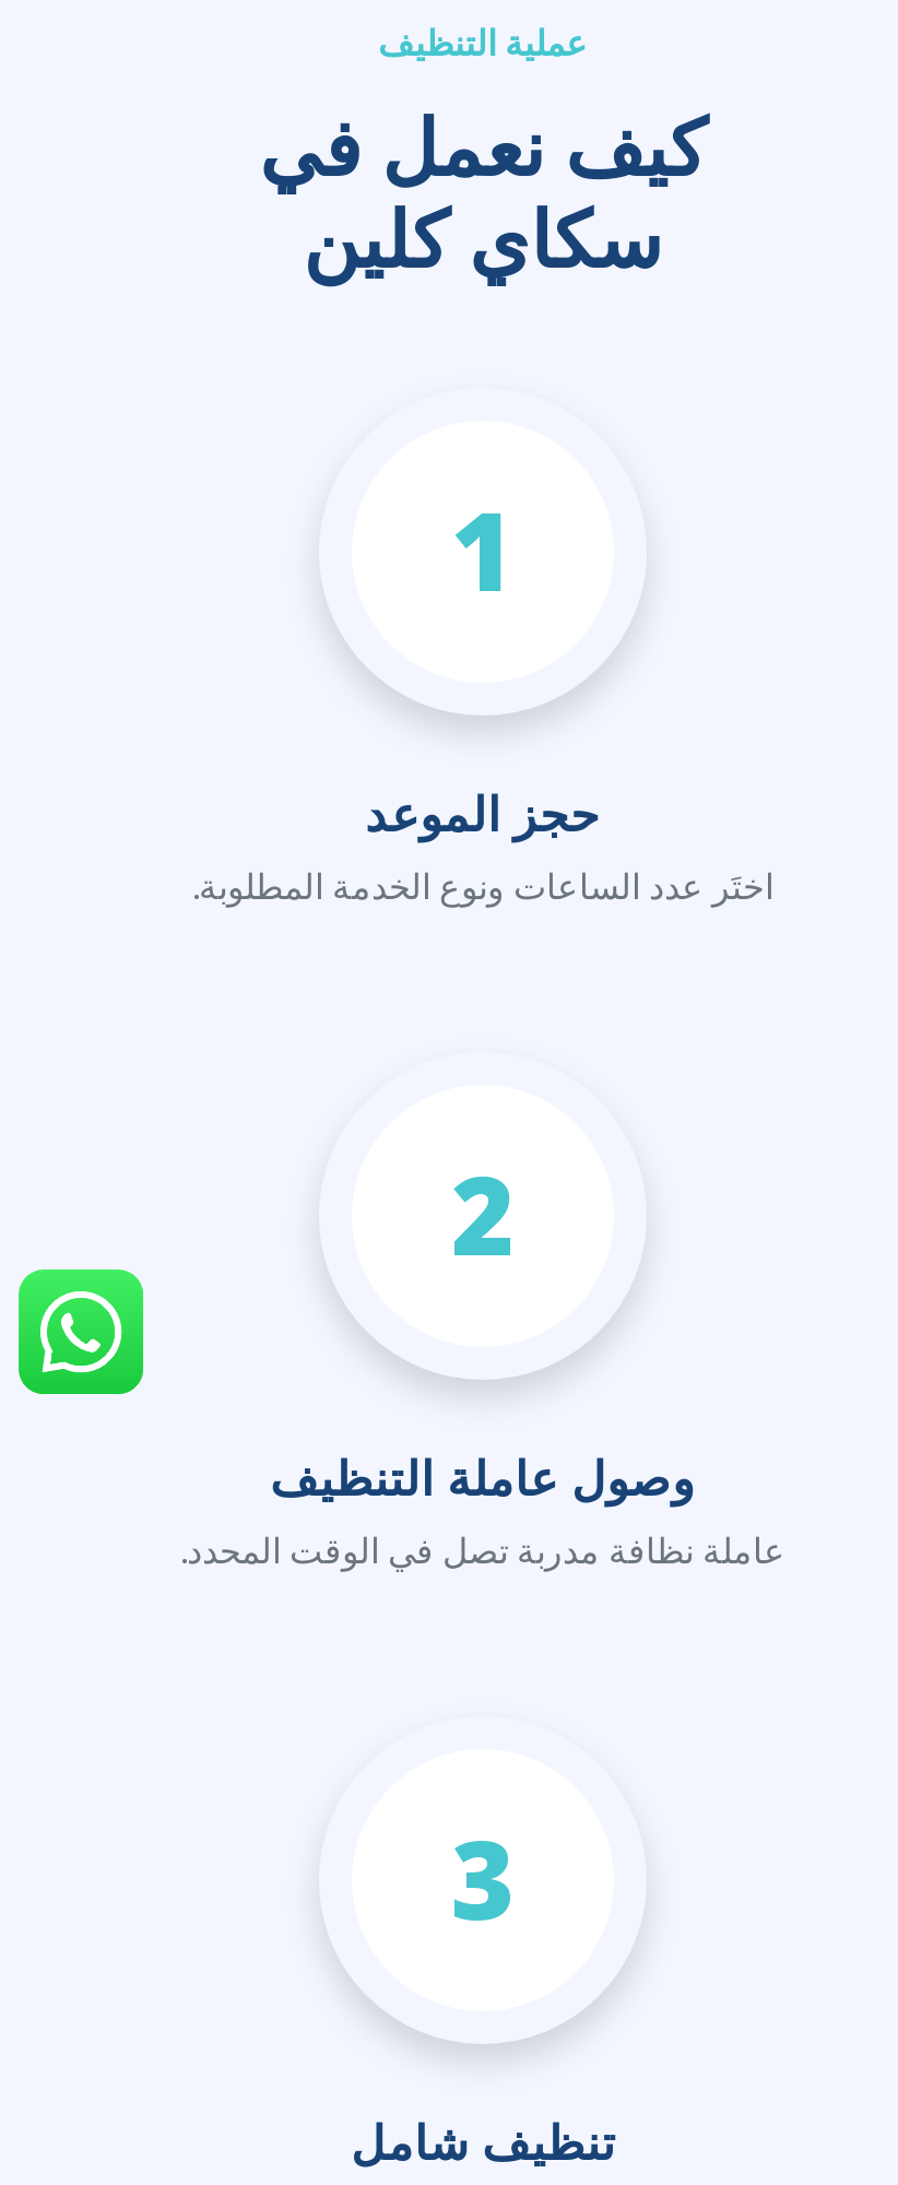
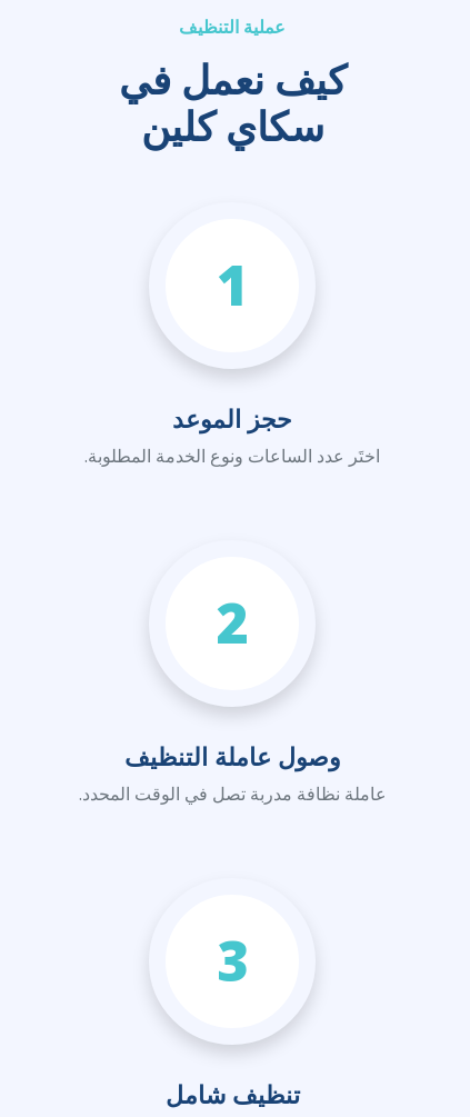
[15,1266,146,1397] [image] -> none

